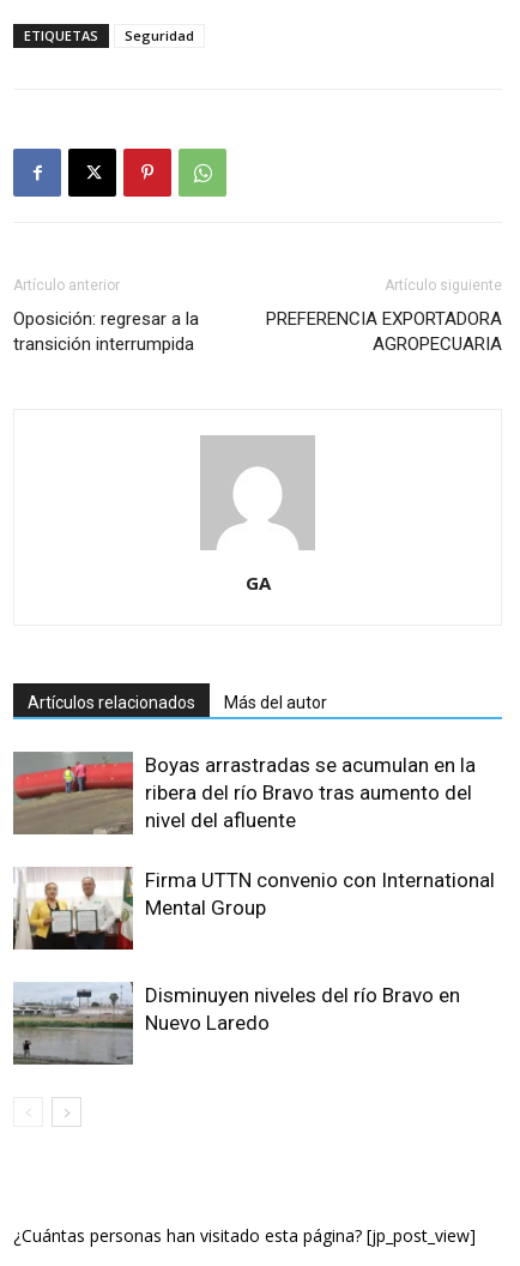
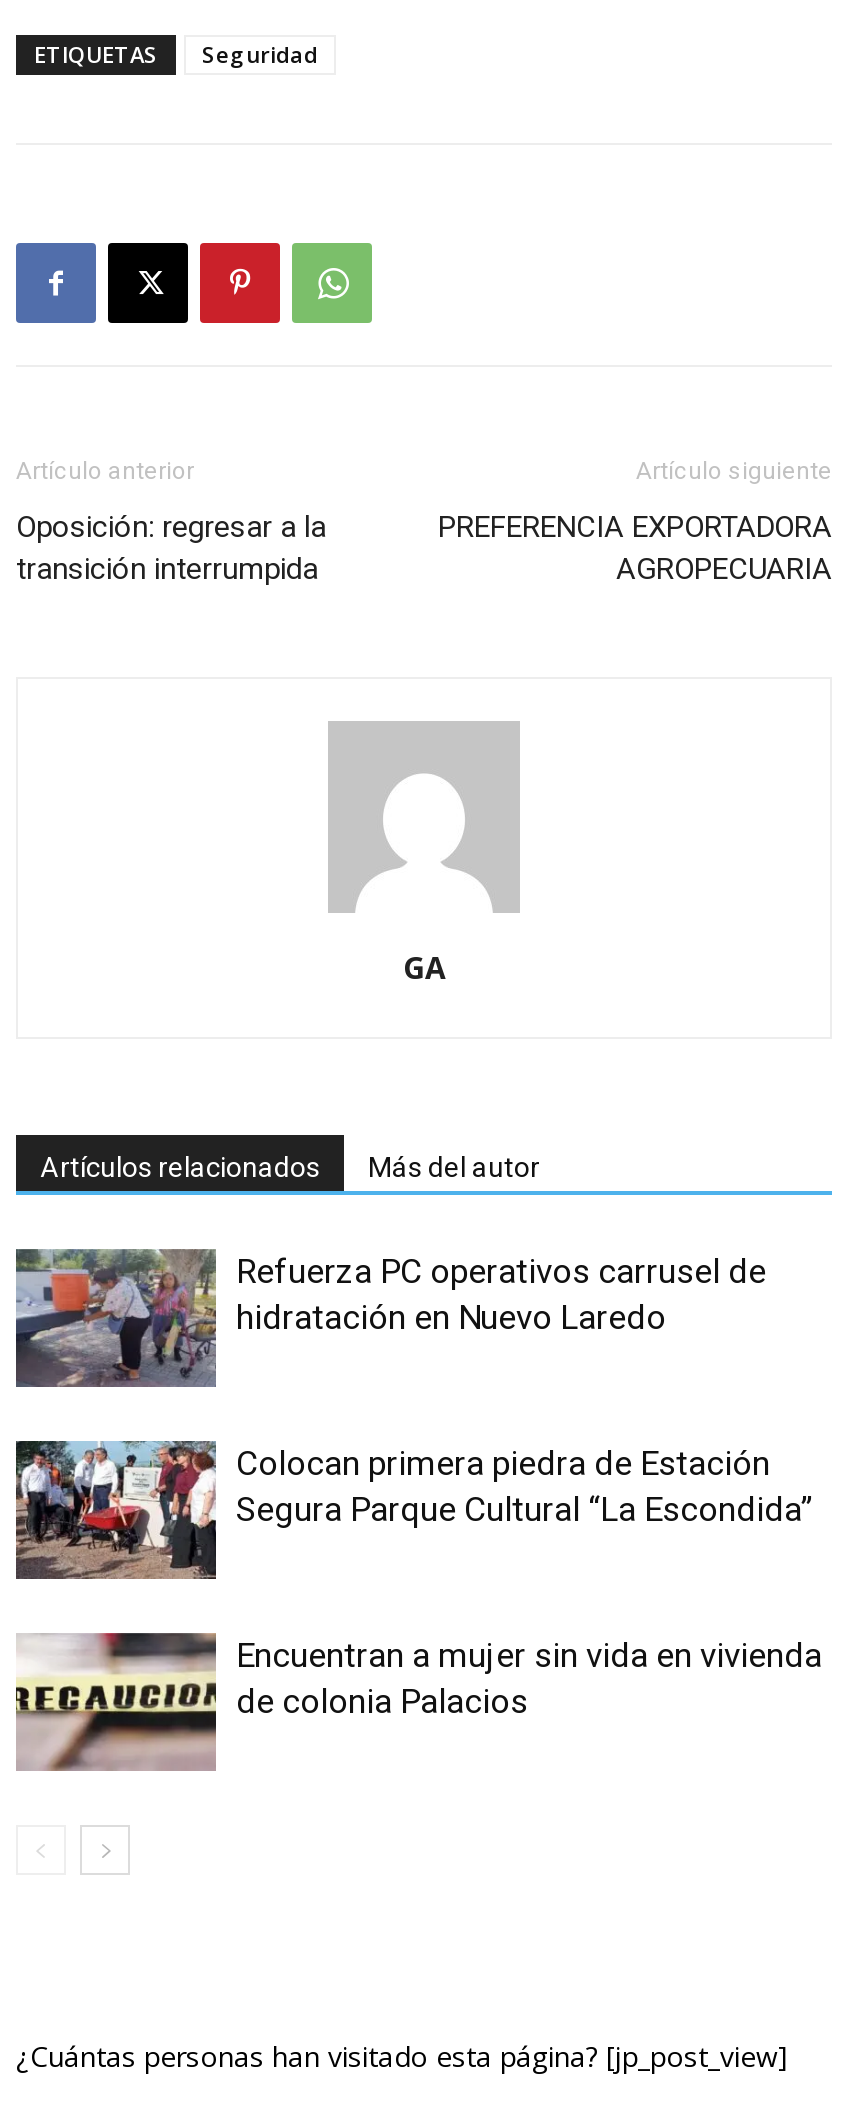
[12,752,476,834] [image] | Boyas arrastradas se acumulan en la | ribera del río Bravo tras aumento del | nivel del afluente -> [14,1249,766,1387] [image] | Refuerza PC operativos carrusel de | hidratación en Nuevo Laredo
[12,867,495,951] [image] | Firma UTTN convenio con International | Mental Group -> [14,1439,812,1581] [image] | Colocan primera piedra de Estación | Segura Parque Cultural “La Escondida”
[12,982,460,1065] [image] | Disminuyen niveles del río Bravo en | Nuevo Laredo -> [16,1631,822,1771] [image] | Encuentran a mujer sin vida en vivienda | de colonia Palacios

